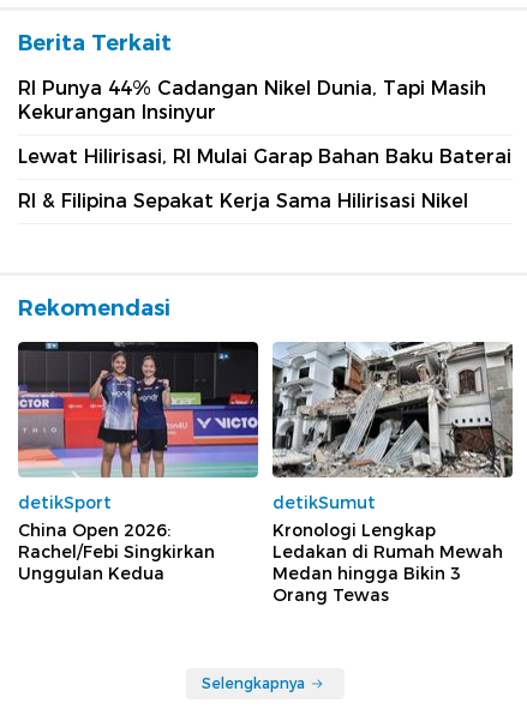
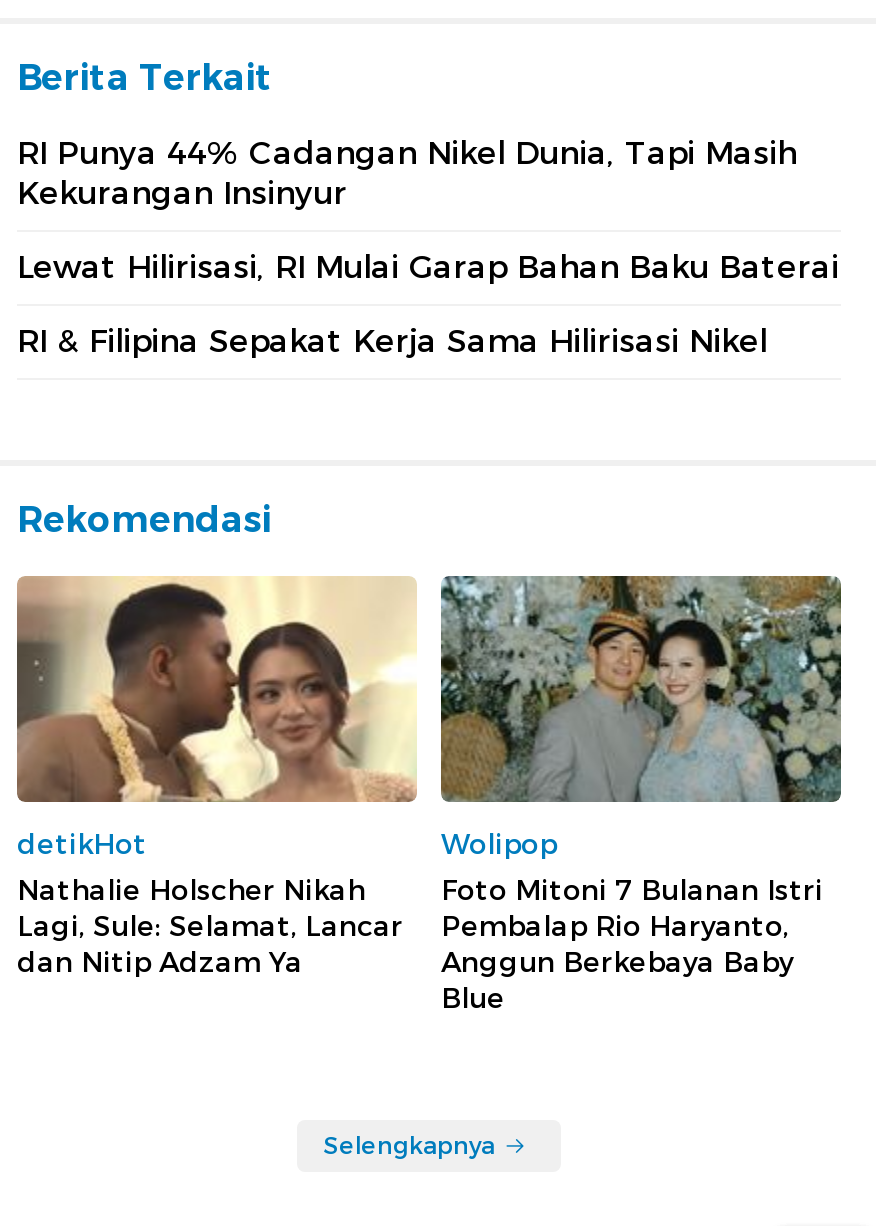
[17,341,259,584] [image] | detikSport | China Open 2026: | Rachel/Febi Singkirkan | Unggulan Kedua -> [15,576,419,980] [image] | detikHot | Nathalie Holscher Nikah | Lagi, Sule: Selamat, Lancar | dan Nitip Adzam Ya
[271,341,513,606] [image] | detikSumut | Kronologi Lengkap | Ledakan di Rumah Mewah | Medan hingga Bikin 3 | Orang Tewas -> [439,574,843,1016] [image] | Wolipop | Foto Mitoni 7 Bulanan Istri | Pembalap Rio Haryanto, | Anggun Berkebaya Baby | Blue

